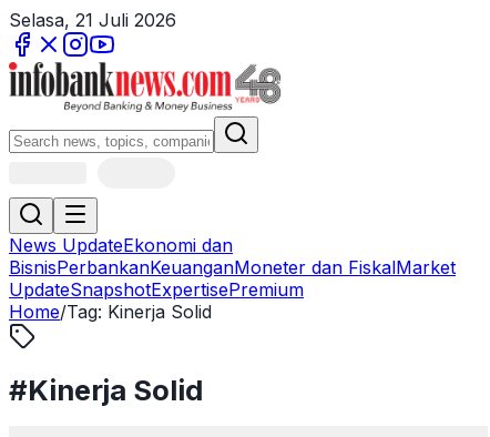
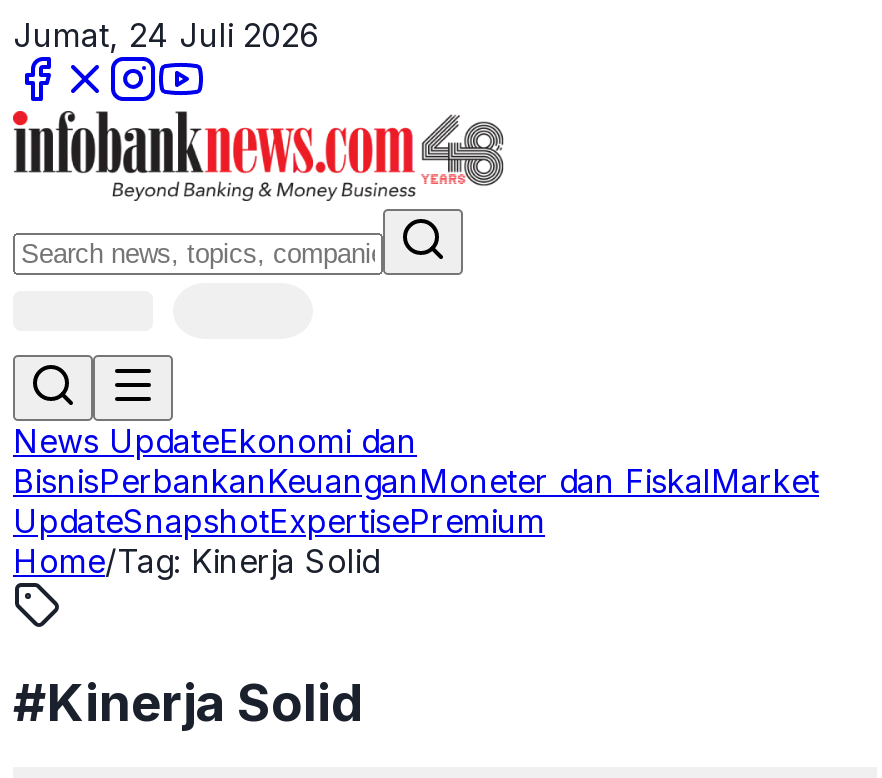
[9,9,176,31] Selasa, 21 Juli 2026 -> [13,15,319,55] Jumat, 24 Juli 2026

